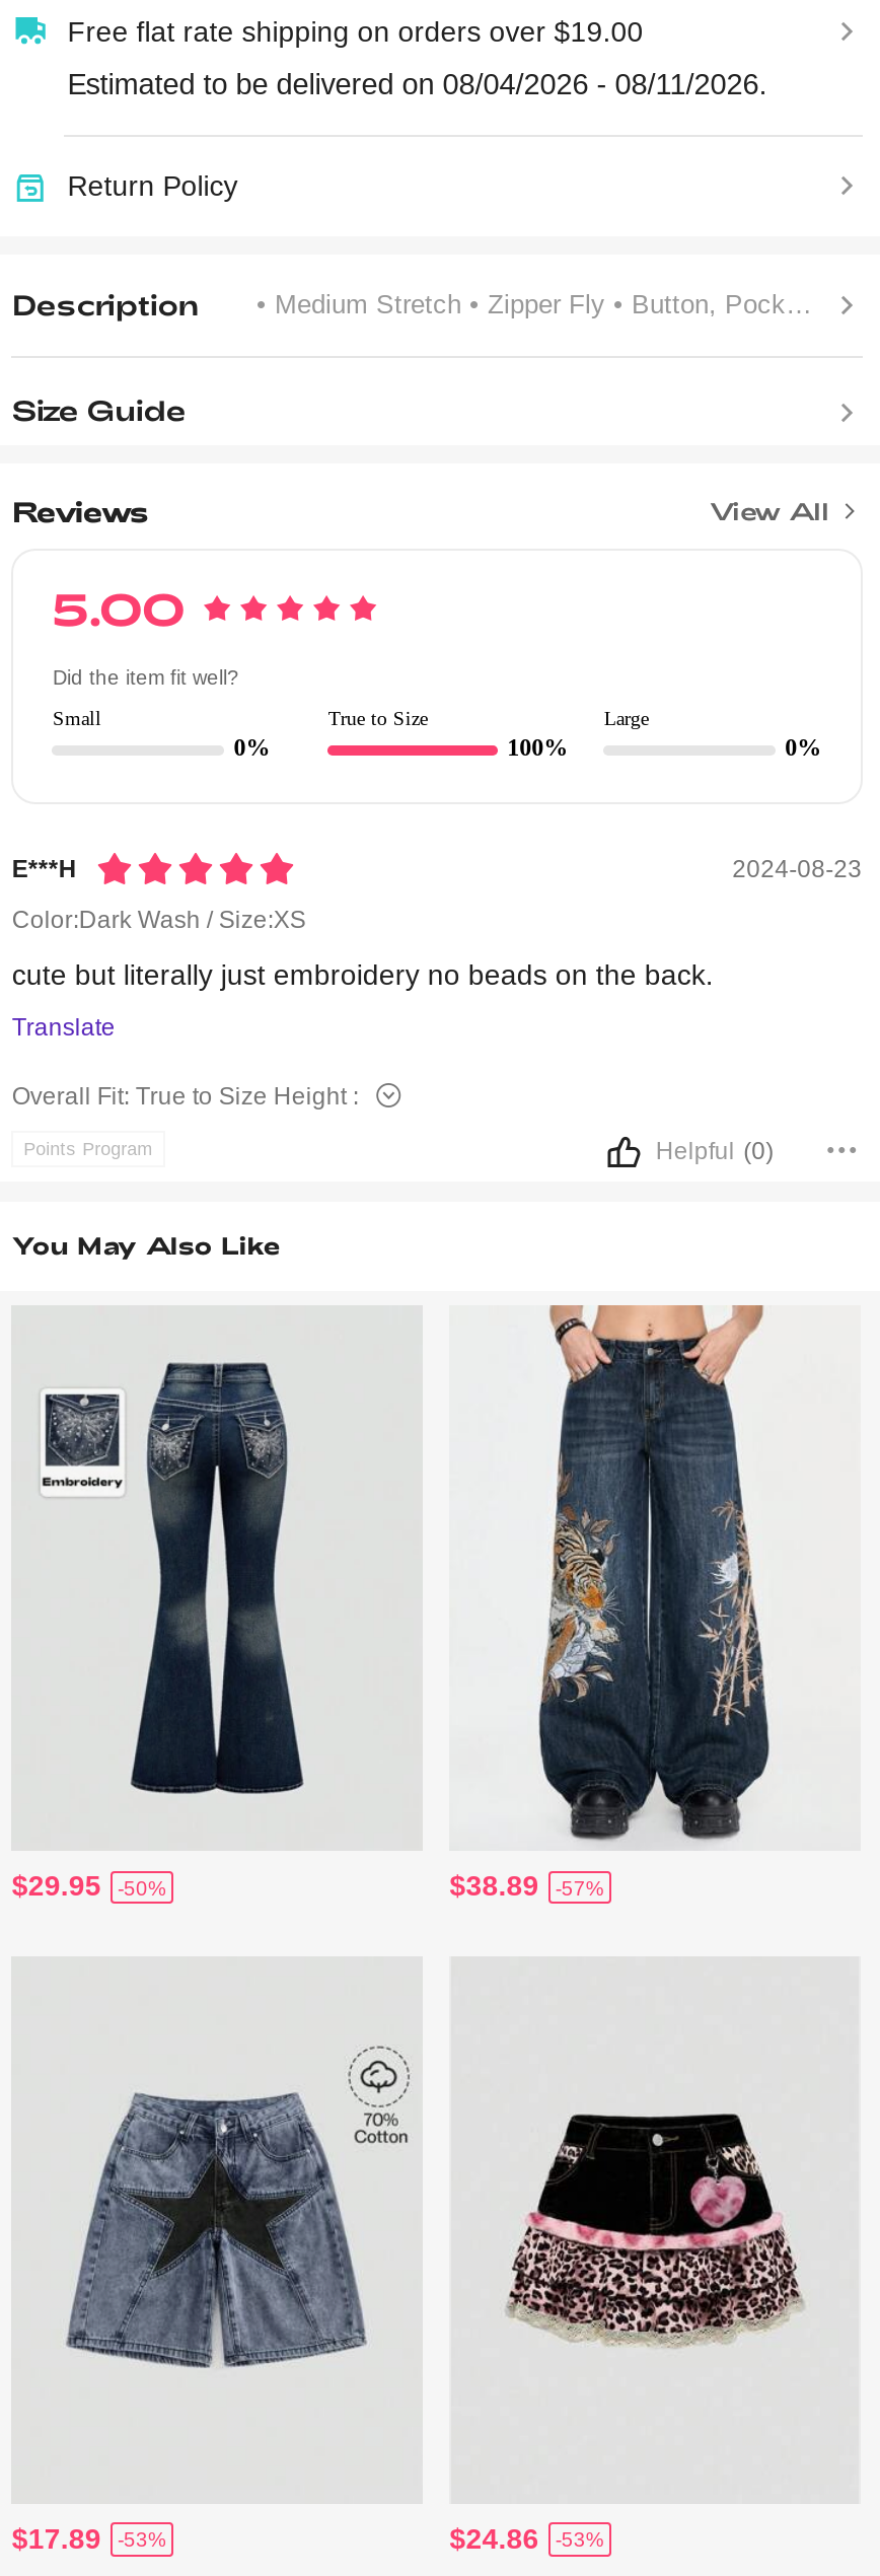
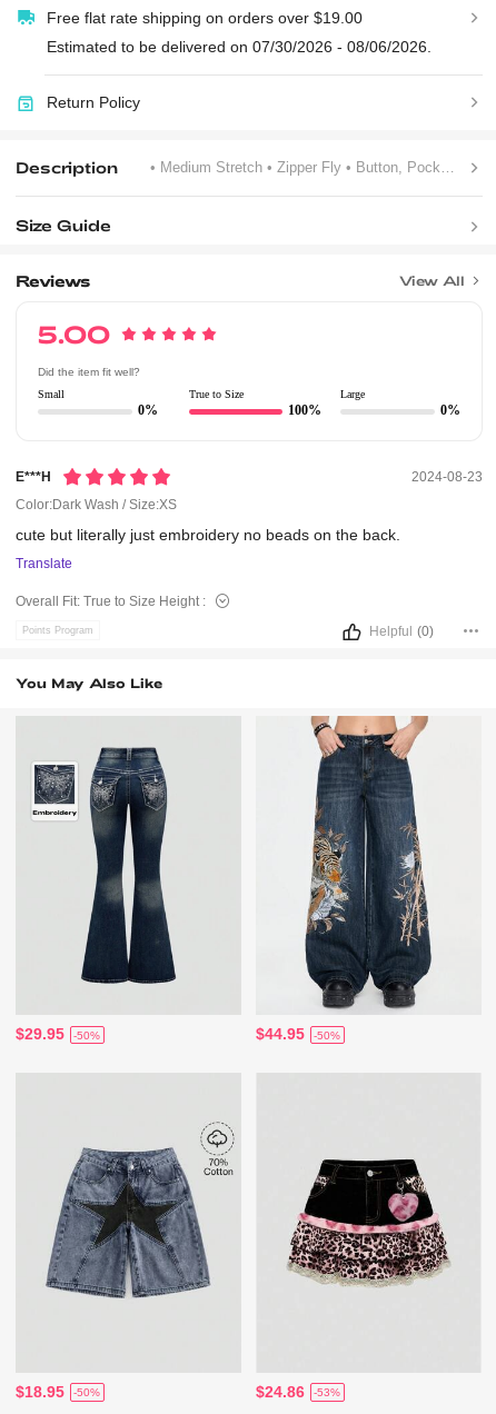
[67,67,767,100] Estimated to be delivered on 08/04/2026 - 08/11/2026. -> [46,37,431,55] Estimated to be delivered on 07/30/2026 - 08/06/2026.
[450,1870,539,1903] $38.89 -> [256,1025,305,1043] $44.95
[555,1876,604,1899] -57% -> [314,1029,341,1041] -50%
[12,2522,101,2554] $17.89 -> [16,1383,65,1400] $18.95
[118,2528,166,2551] -53% -> [74,1386,101,1398] -50%

